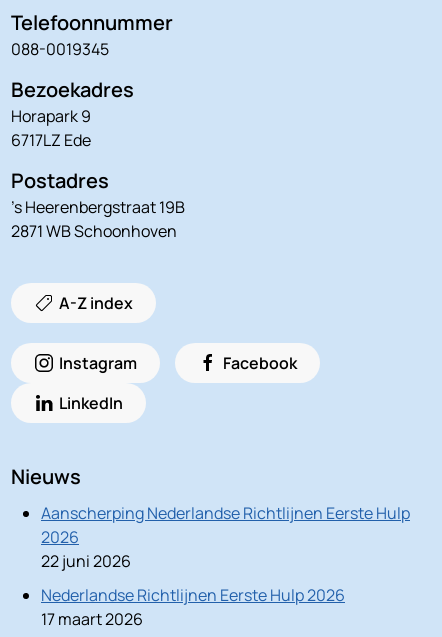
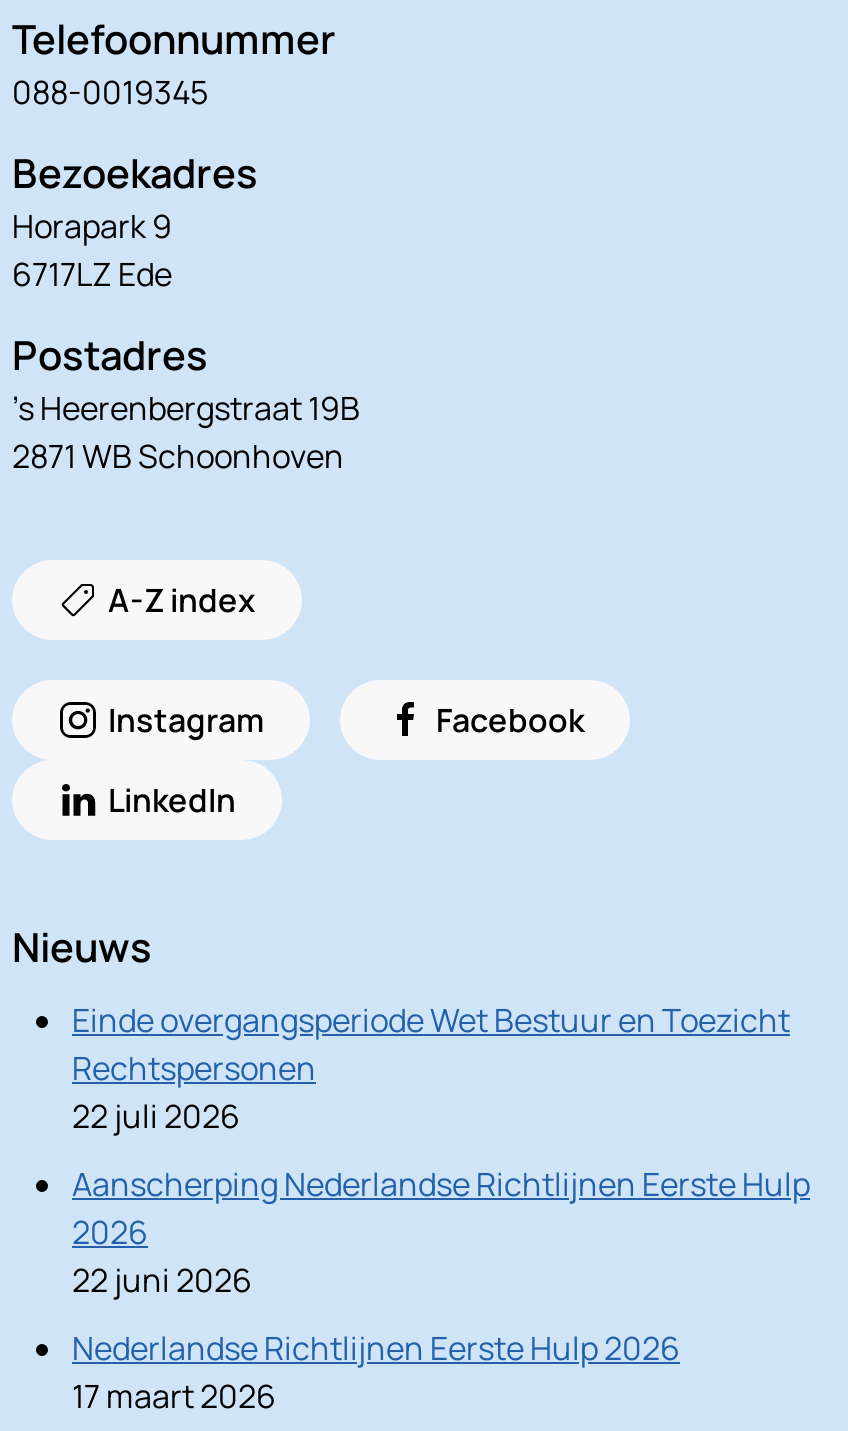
none -> [72,999,790,1139] Einde overgangsperiode Wet Bestuur en Toezicht | Rechtspersonen | 22 juli 2026

